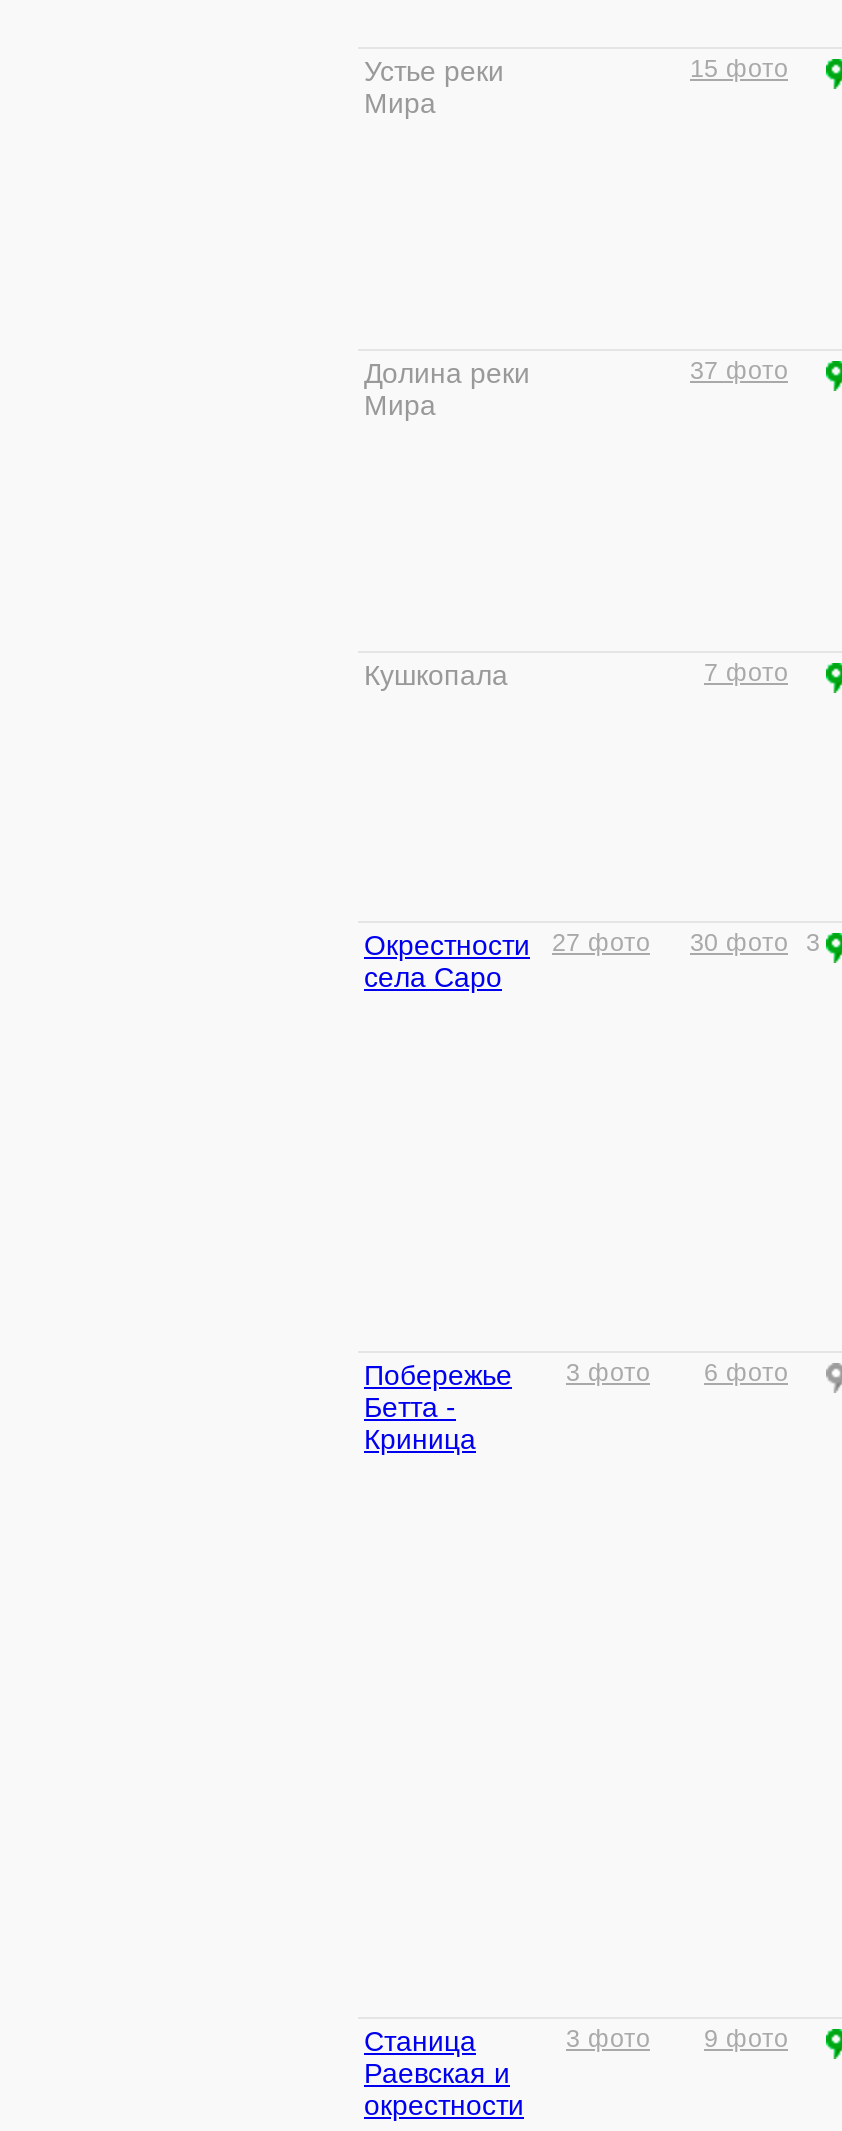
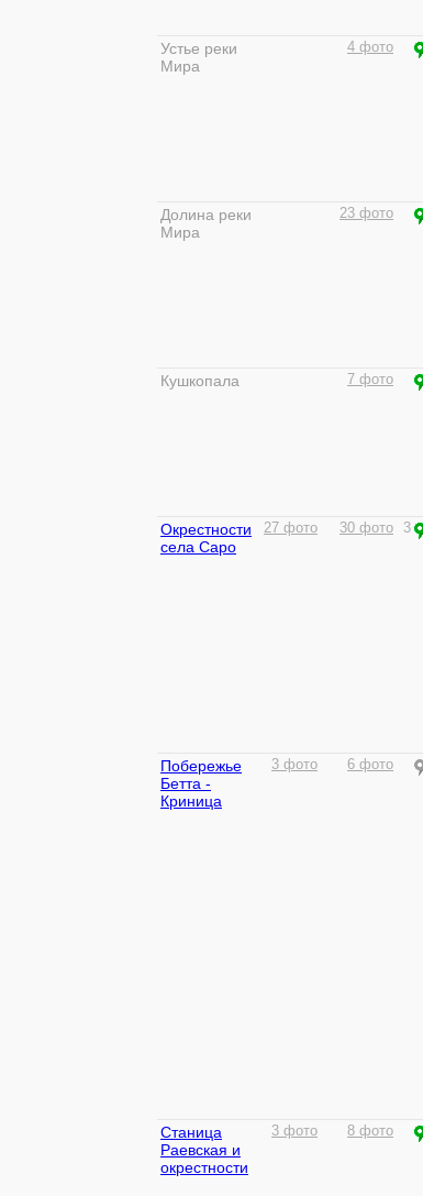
[690,55,788,83] 15 фото -> [347,40,393,55] 4 фото
[690,357,788,385] 37 фото -> [339,206,393,221] 23 фото
[566,2025,788,2053] 3 фото 9 фото -> [271,1123,393,1139] 3 фото 8 фото

